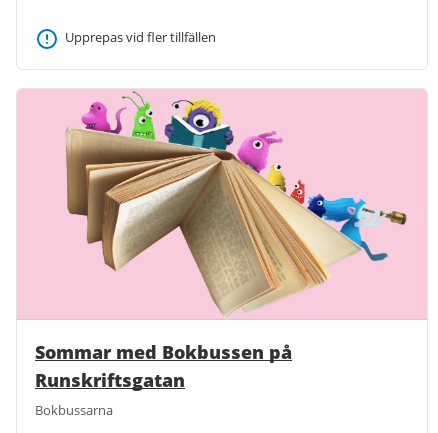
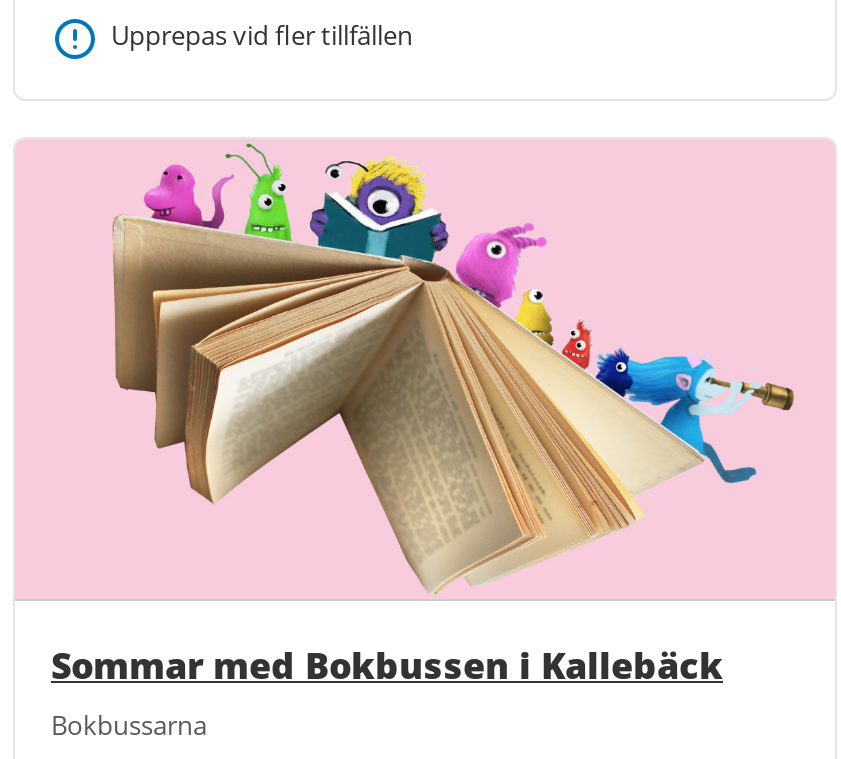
[35,340,292,392] Sommar med Bokbussen på | Runskriftsgatan -> [51,642,723,690] Sommar med Bokbussen i Kallebäck

